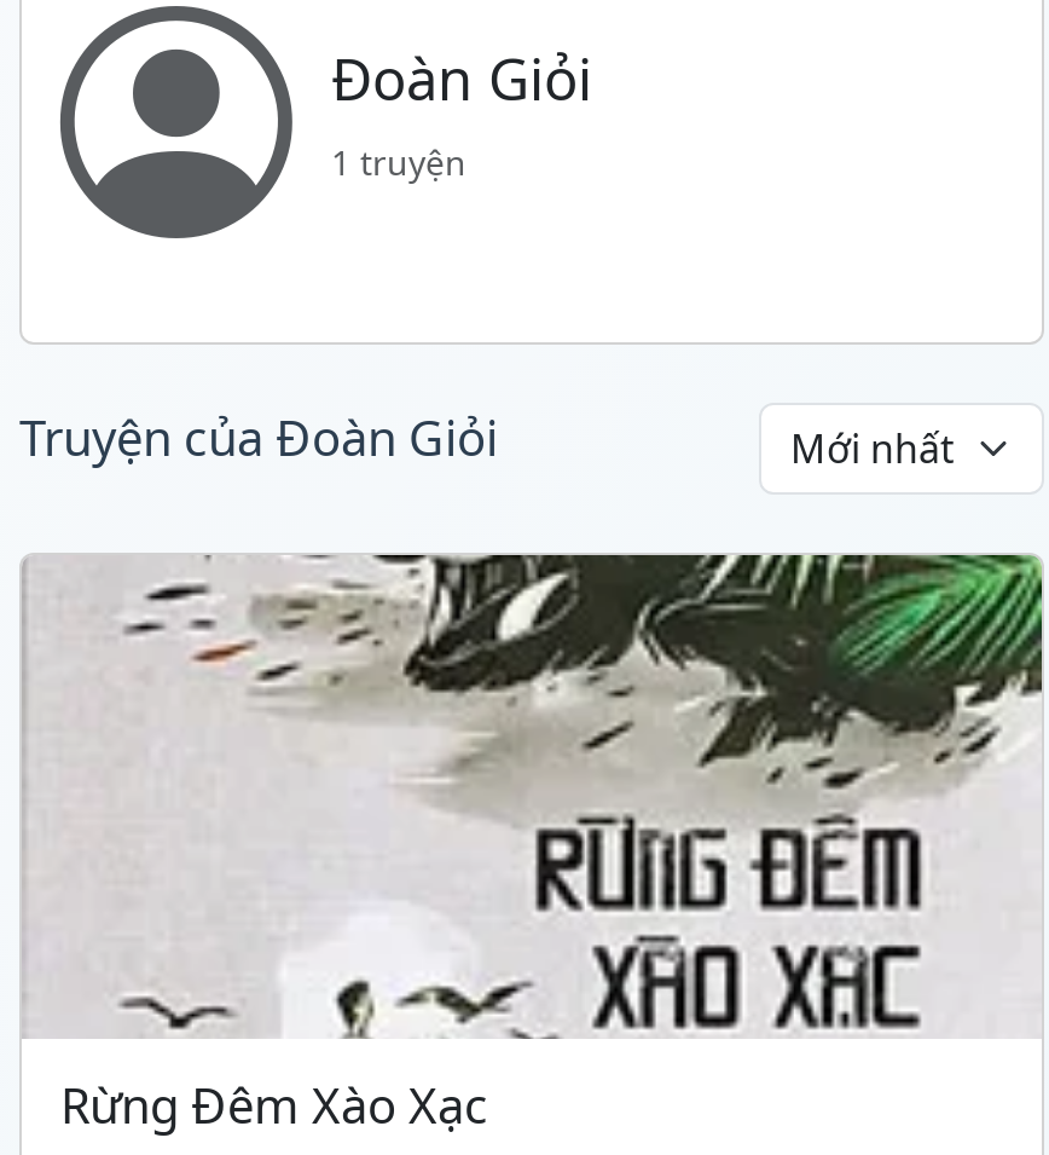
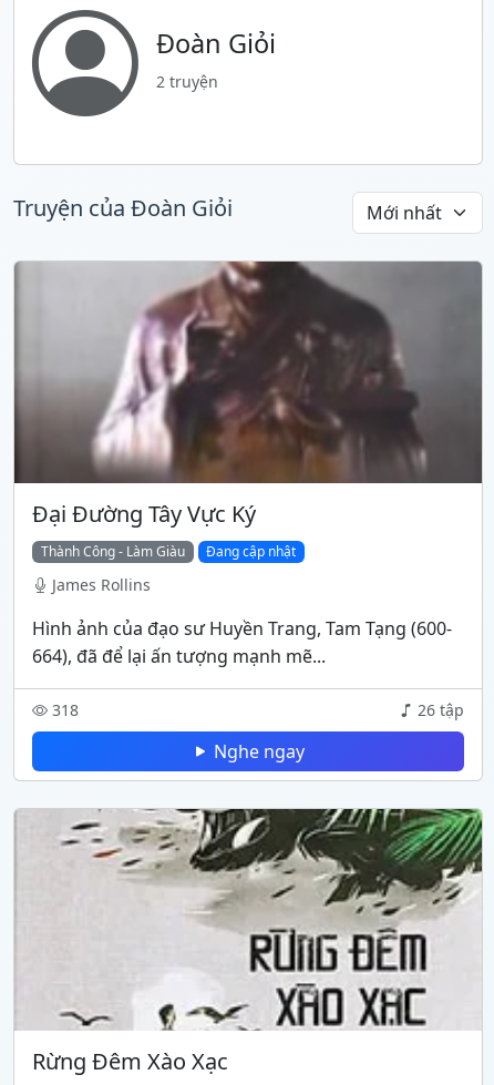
[331,139,466,185] 1 truyện -> [156,71,218,92] 2 truyện
none -> [13,260,483,764] [image] | Đại Đường Tây Vực Ký | Thành Công - Làm Giàu | Đang cập nhật | James Rollins | Hình ảnh của đạo sư Huyền Trang, Tam Tạng (600- | 664), đã để lại ấn tượng mạnh mẽ... | 318 | 26 tập | Nghe ngay

